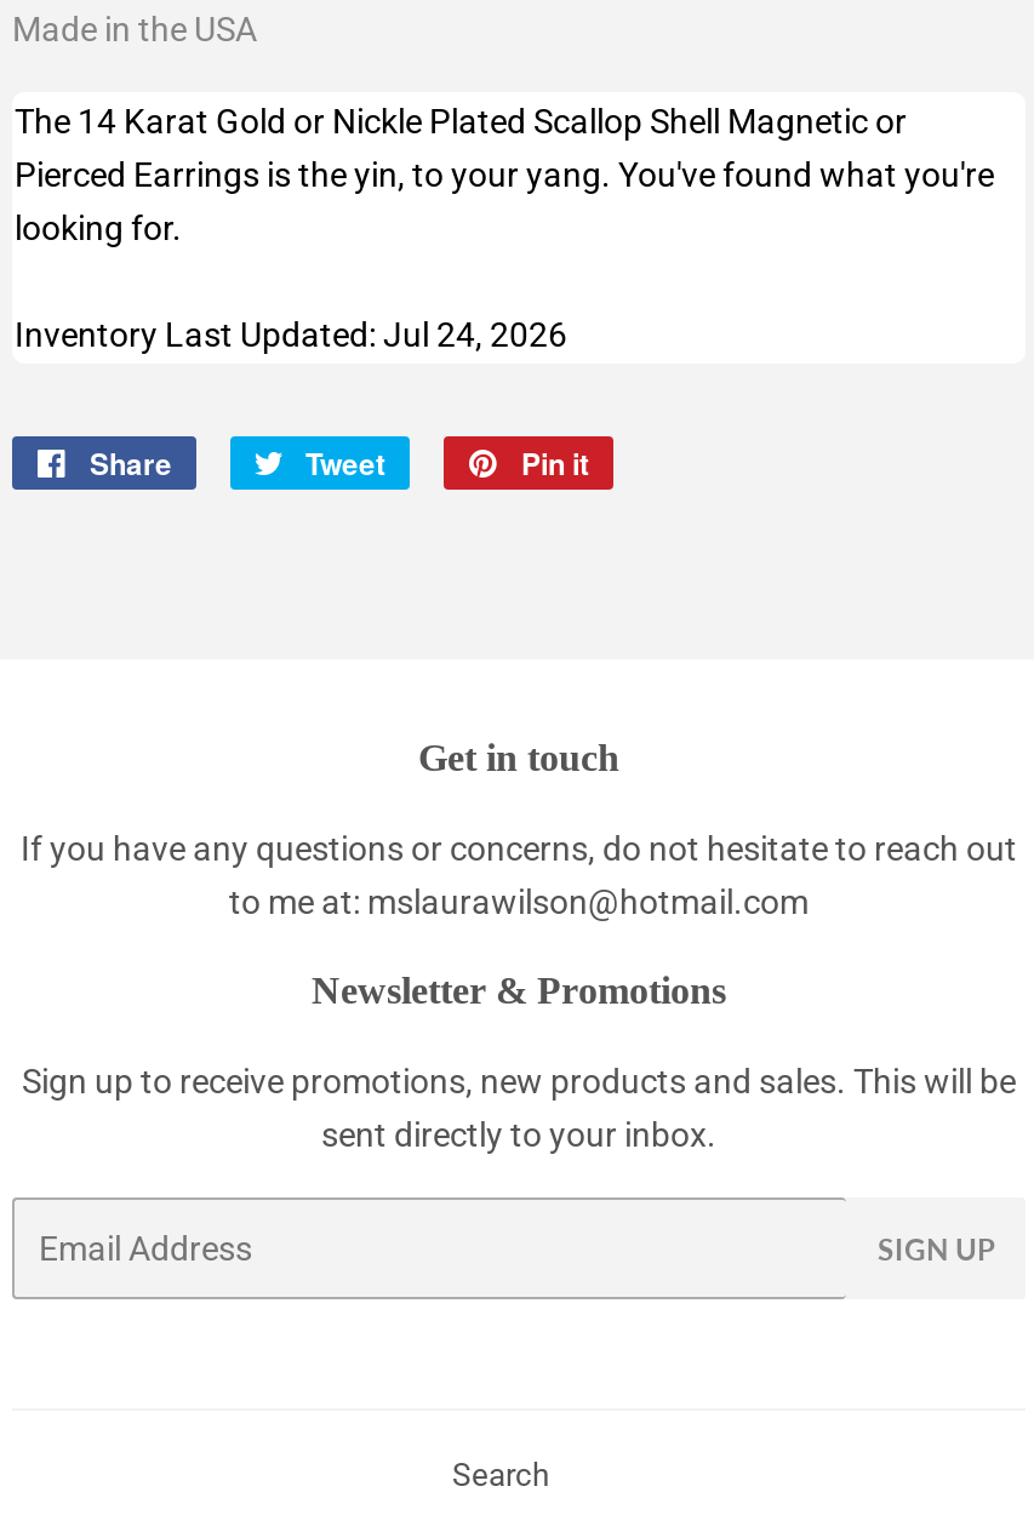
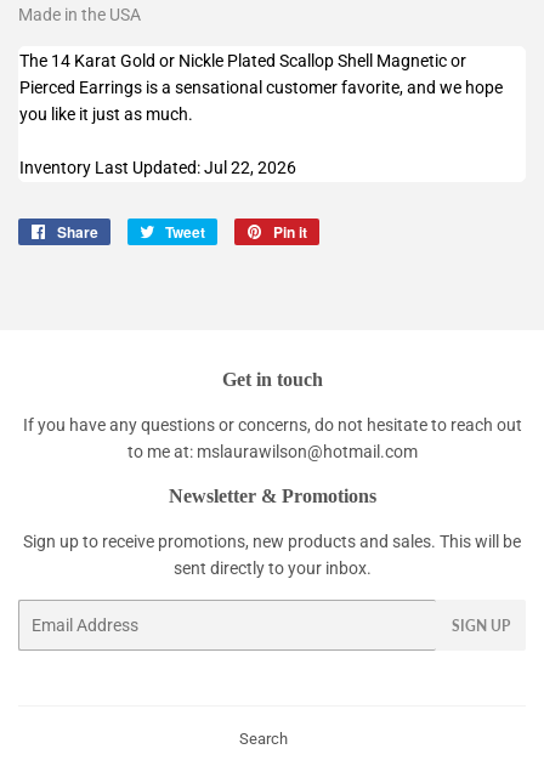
[15,154,994,247] Pierced Earrings is the yin, to your yang. You've found what you're | looking for. -> [19,77,503,123] Pierced Earrings is a sensational customer favorite, and we hope | you like it just as much.
[15,314,567,353] Inventory Last Updated: Jul 24, 2026 -> [19,157,296,177] Inventory Last Updated: Jul 22, 2026

